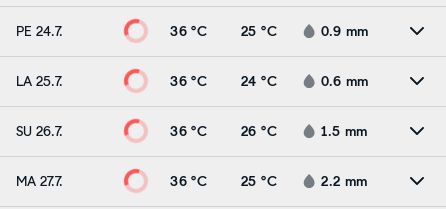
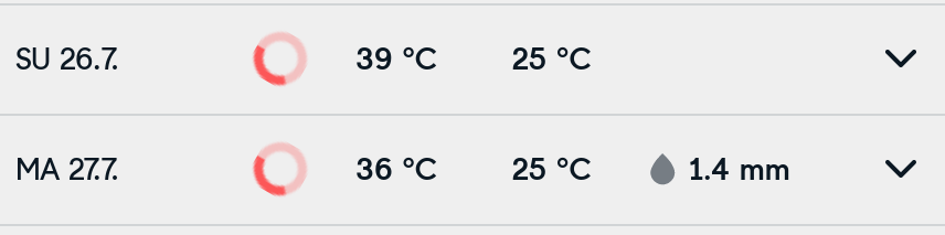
[16,22,207,41] PE 24.7. | 36 °C -> [15,39,438,81] SU 26.7. | 39 °C
[16,22,369,141] 0.9 mm | LA 25.7. | 36 °C | 24 °C | 0.6 mm | SU 26.7. | 36 °C | 26 °C | 1.5 mm -> none
[321,172,368,191] 2.2 mm -> [690,149,790,191] 1.4 mm

